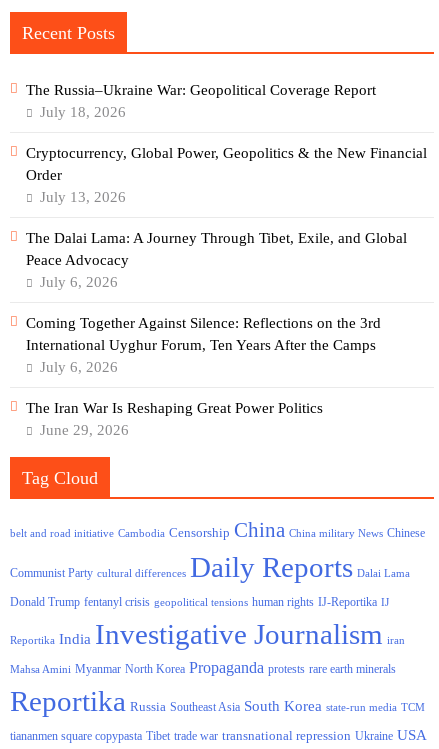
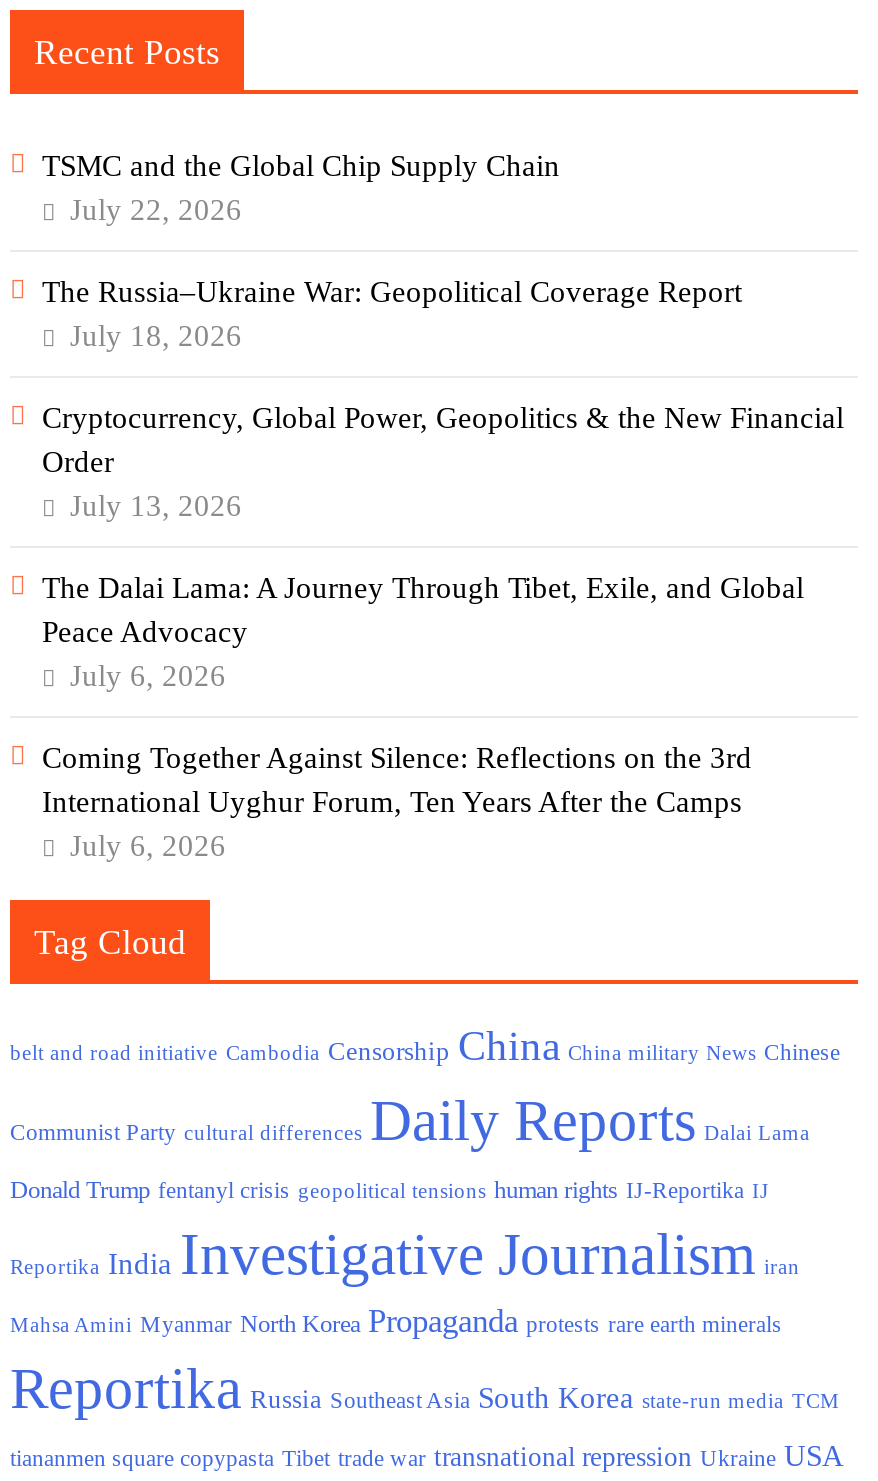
none -> [42,150,560,226] TSMC and the Global Chip Supply Chain | July 22, 2026
moved [26,82,427,375] -> [42,276,844,862]: The Russia–Ukraine War: Geopolitical Coverage Report | July 18, 2026 | Cryptocurrency, Global Power, Geopolitics & the New Financial | ... | International Uyghur Forum, Ten Years After the Camps | July 6, 2026
[26,400,323,438] The Iran War Is Reshaping Great Power Politics | June 29, 2026 -> none

